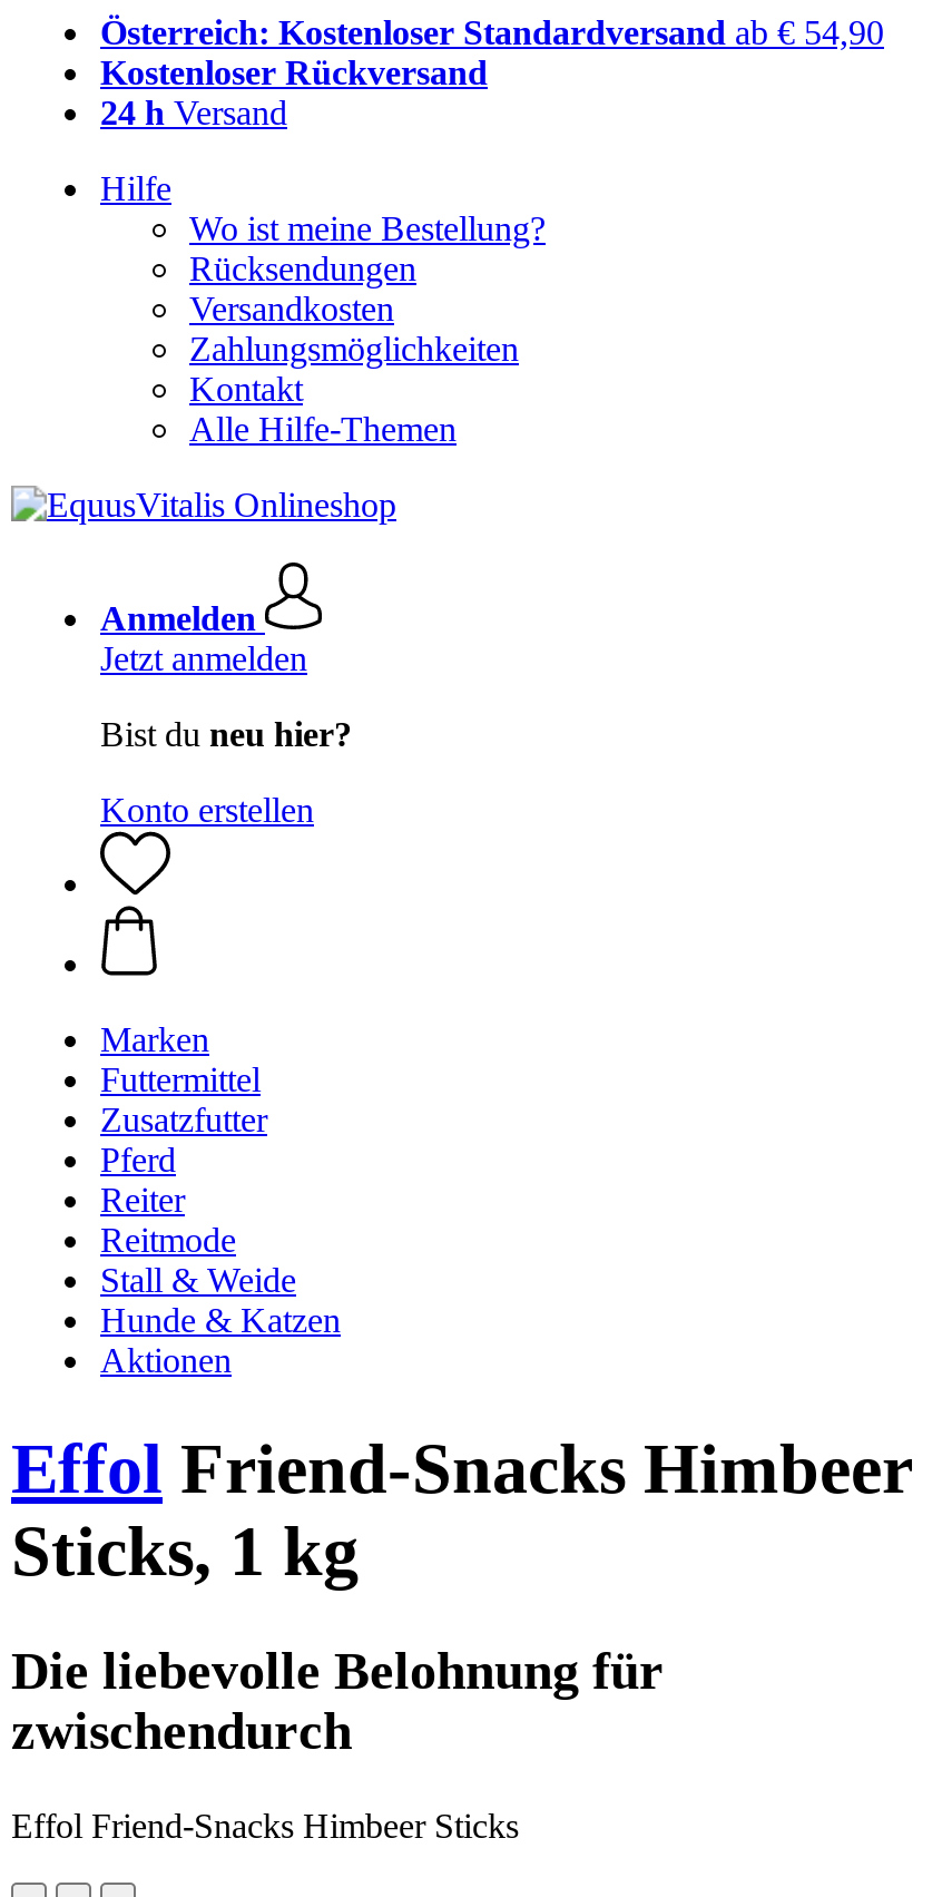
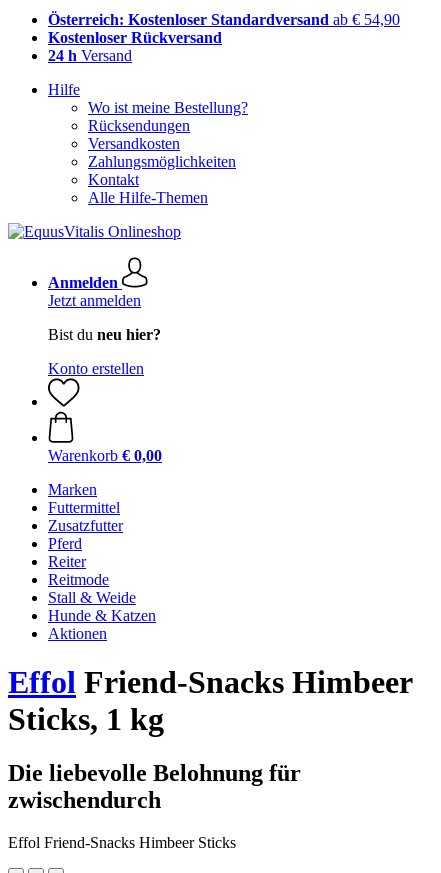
none -> [48,447,162,464] Warenkorb € 0,00

